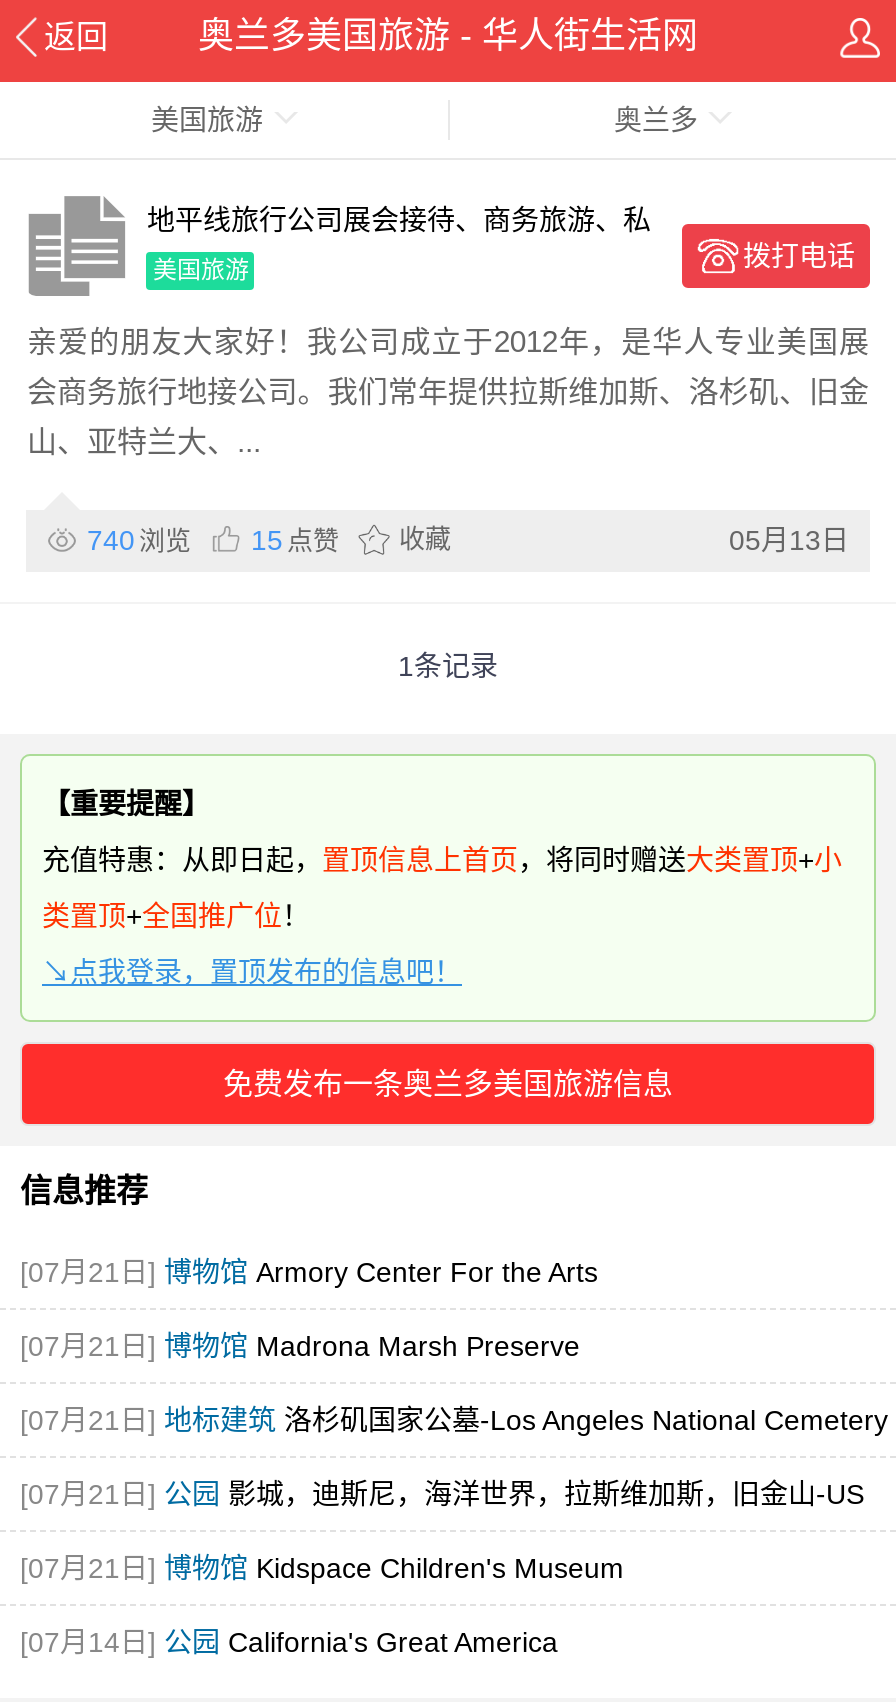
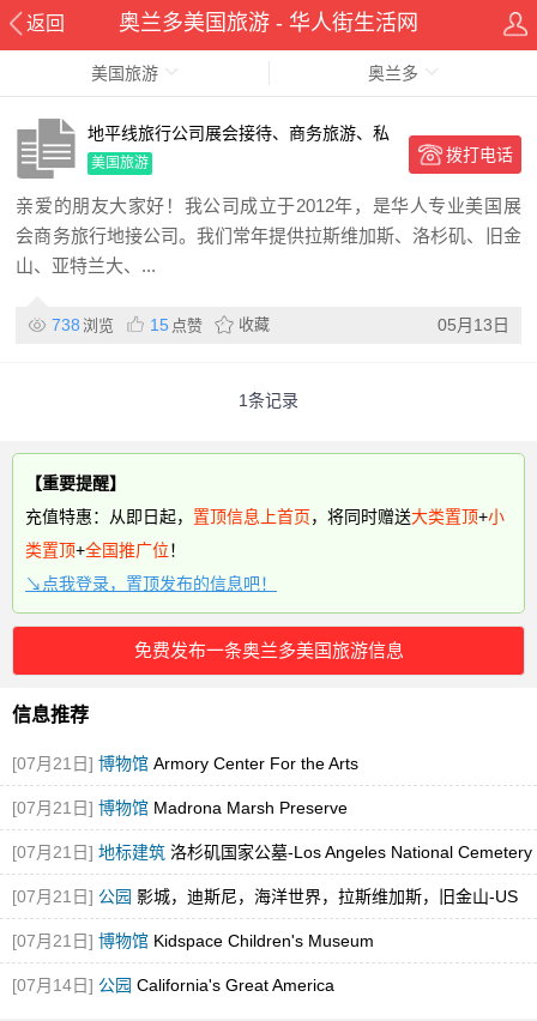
[87,524,451,556] 740 浏览 15 点赞 收藏 -> [52,315,270,334] 738 浏览 15 点赞 收藏

